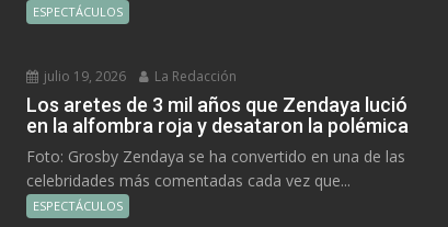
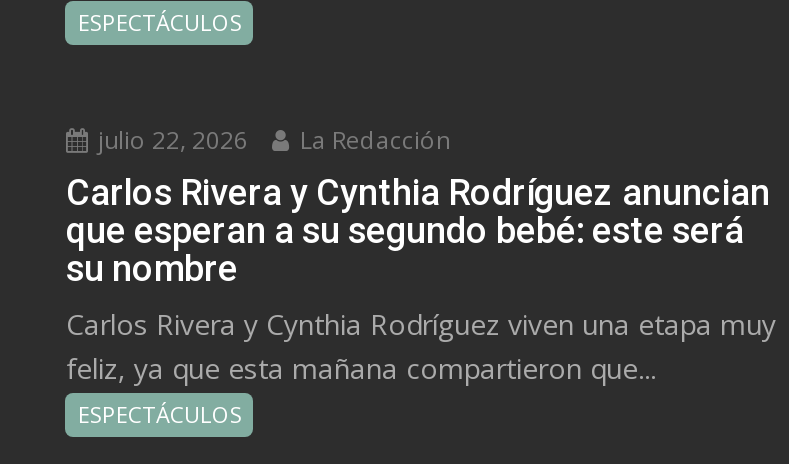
[41,67,237,86] julio 19, 2026 La Redacción -> [92,123,450,157] julio 22, 2026 La Redacción
[27,94,409,191] Los aretes de 3 mil años que Zendaya lució | en la alfombra roja y desataron la polémica | Foto: Grosby Zendaya se ha convertido en una de las | celebridades más comentadas cada vez que... -> [66,171,776,387] Carlos Rivera y Cynthia Rodríguez anuncian | que esperan a su segundo bebé: este será | su nombre | Carlos Rivera y Cynthia Rodríguez viven una etapa muy | feliz, ya que esta mañana compartieron que...

